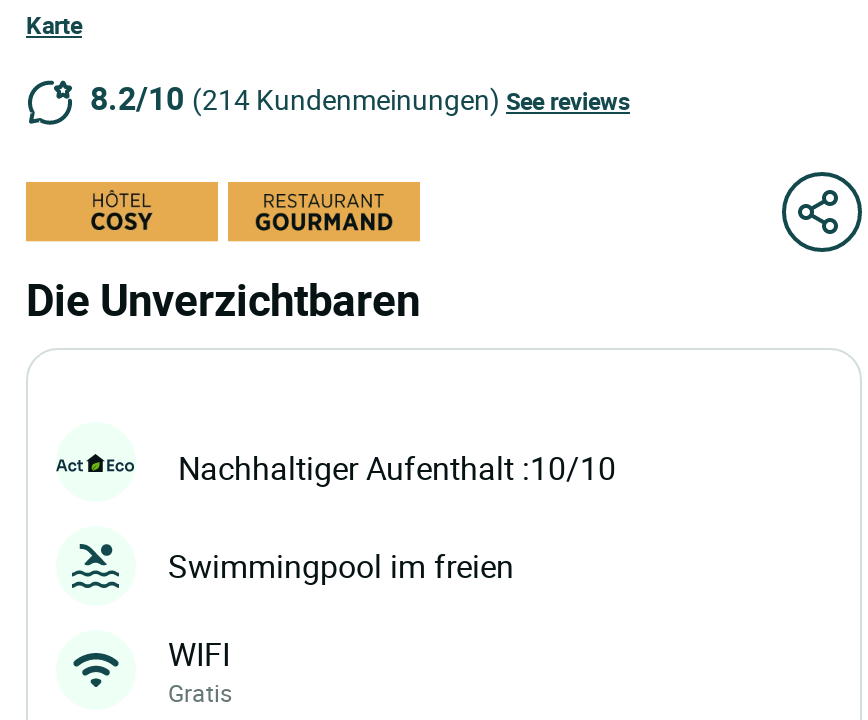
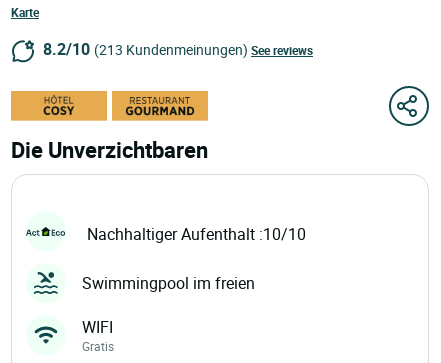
[90,77,630,121] 8.2/10 (214 Kundenmeinungen) See reviews -> [43,38,313,60] 8.2/10 (213 Kundenmeinungen) See reviews

